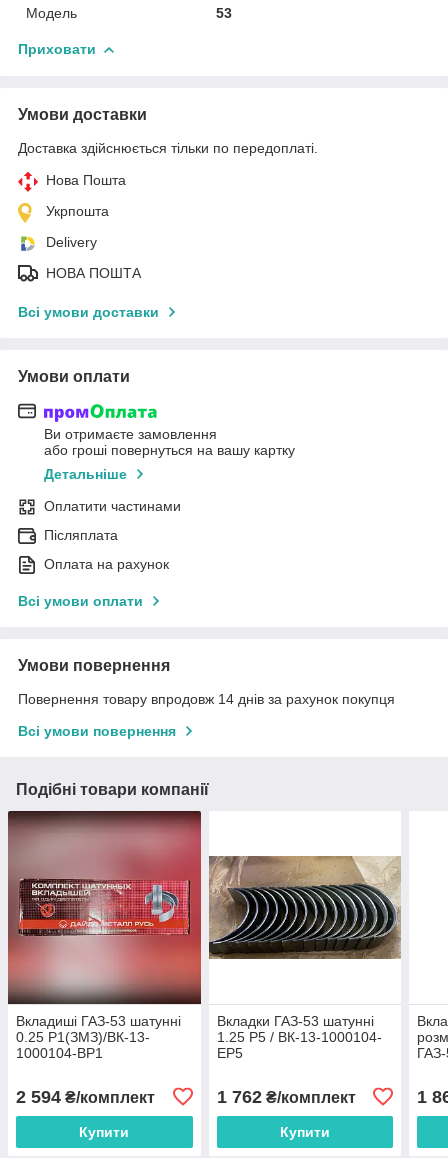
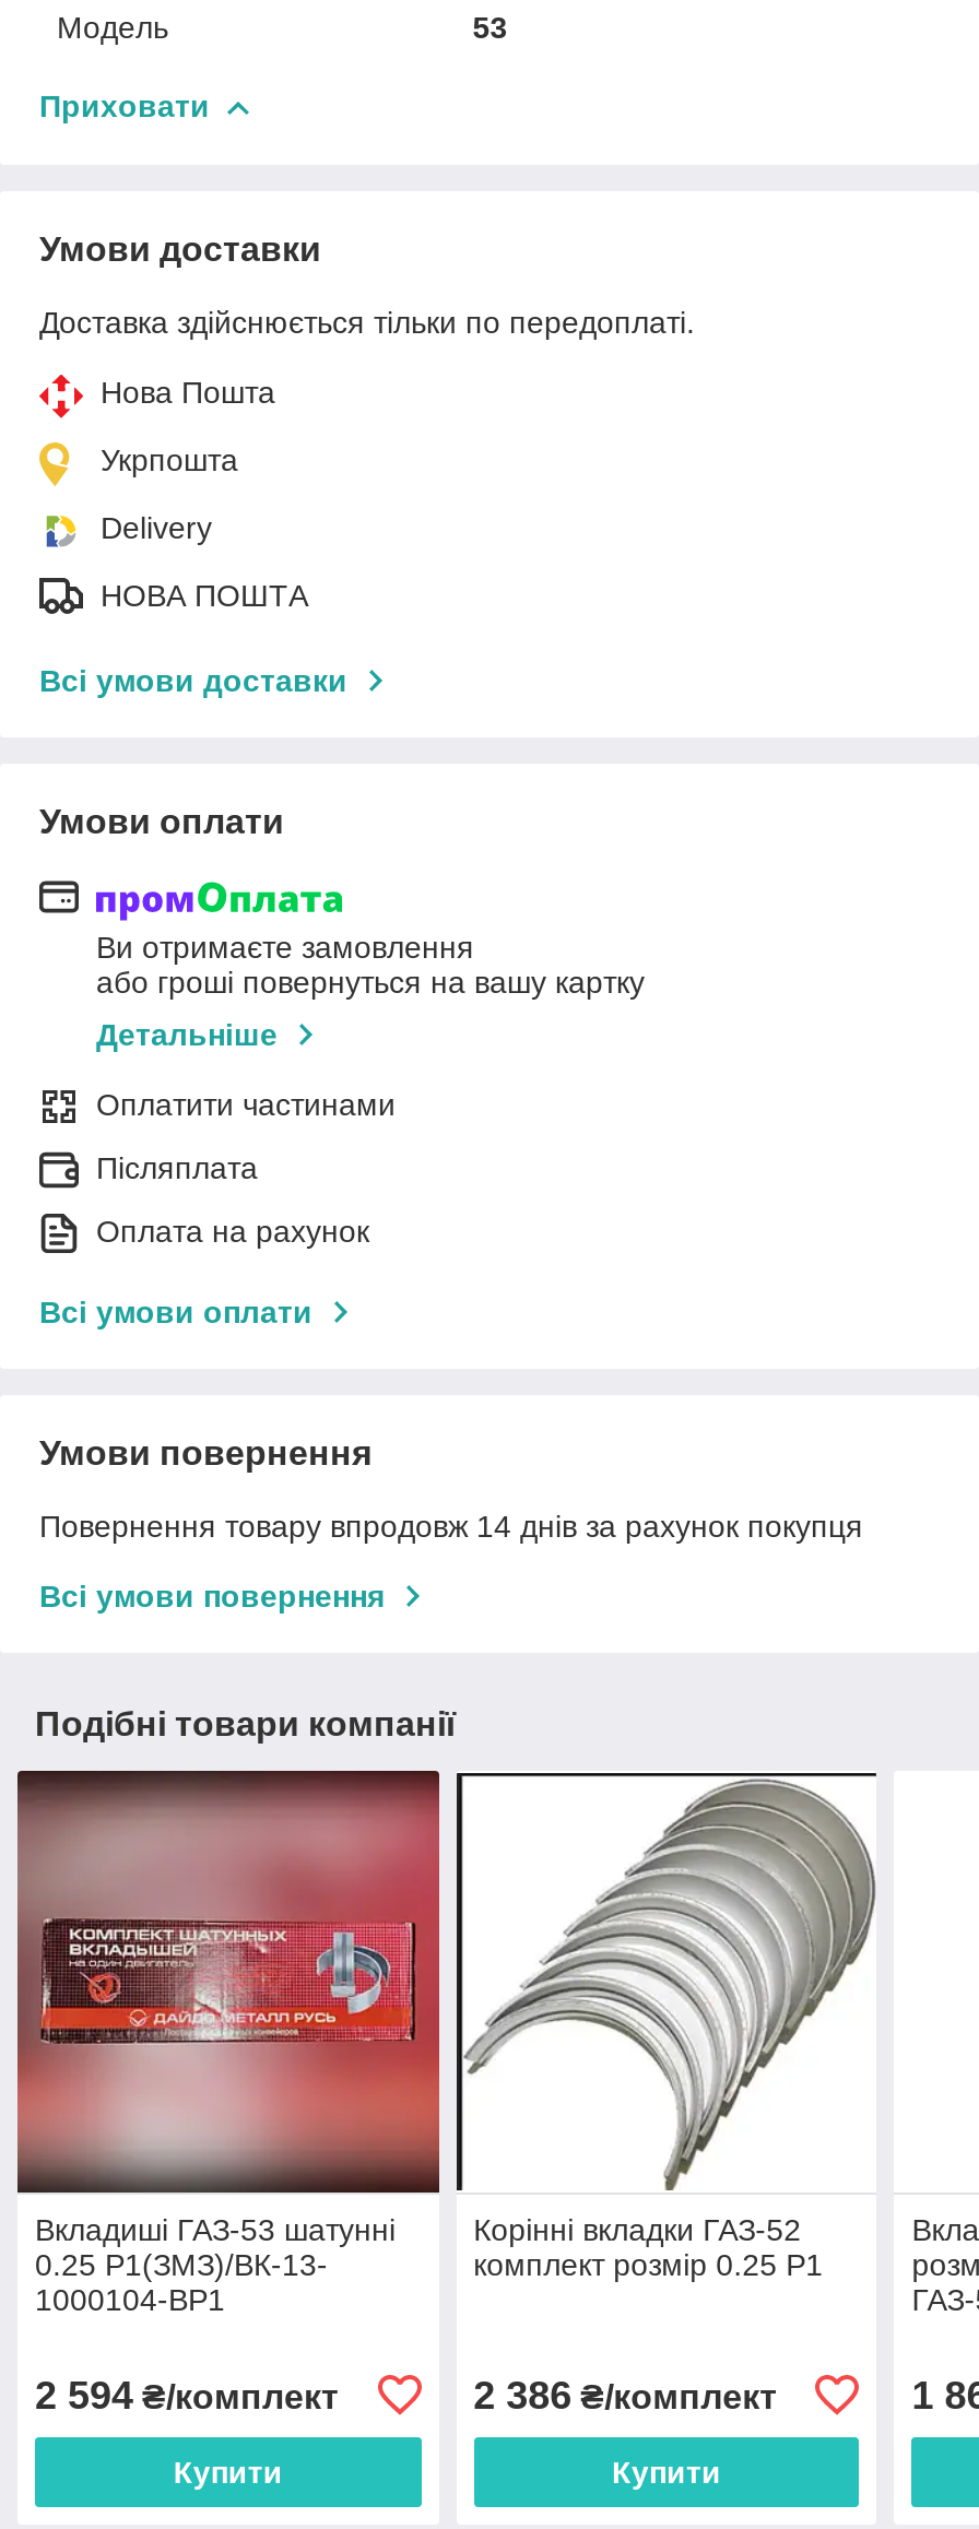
[208,812,402,1061] [image] | Вкладки ГАЗ-53 шатунні | 1.25 Р5 / ВК-13-1000104- | ЕР5 -> [455,1771,878,2282] [image] | Корінні вкладки ГАЗ-52 | комплект розмір 0.25 Р1
[217,1087,356,1107] 1 762 ₴/комплект -> [473,2373,777,2417] 2 386 ₴/комплект

